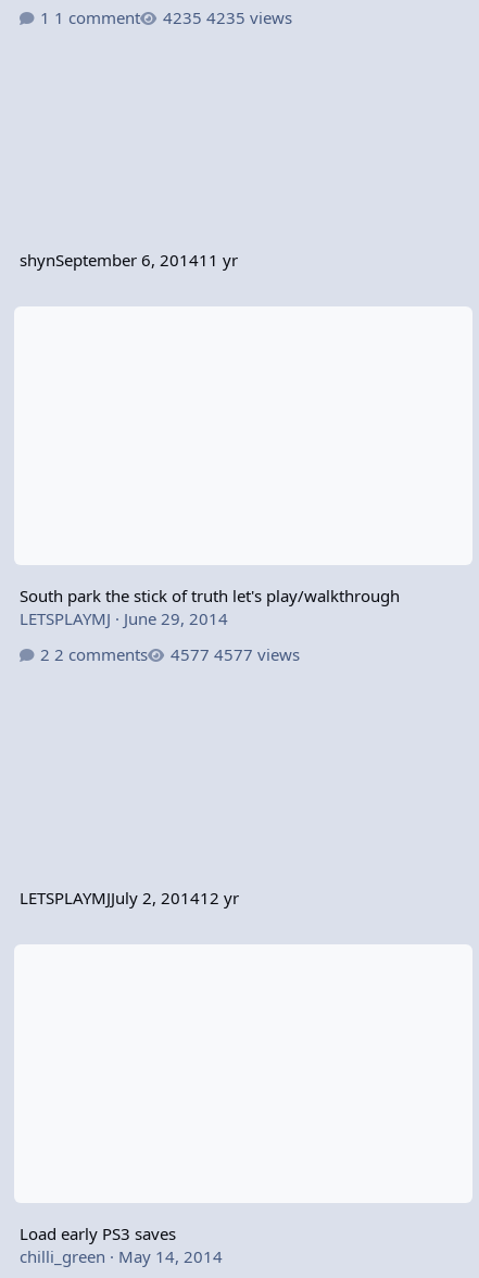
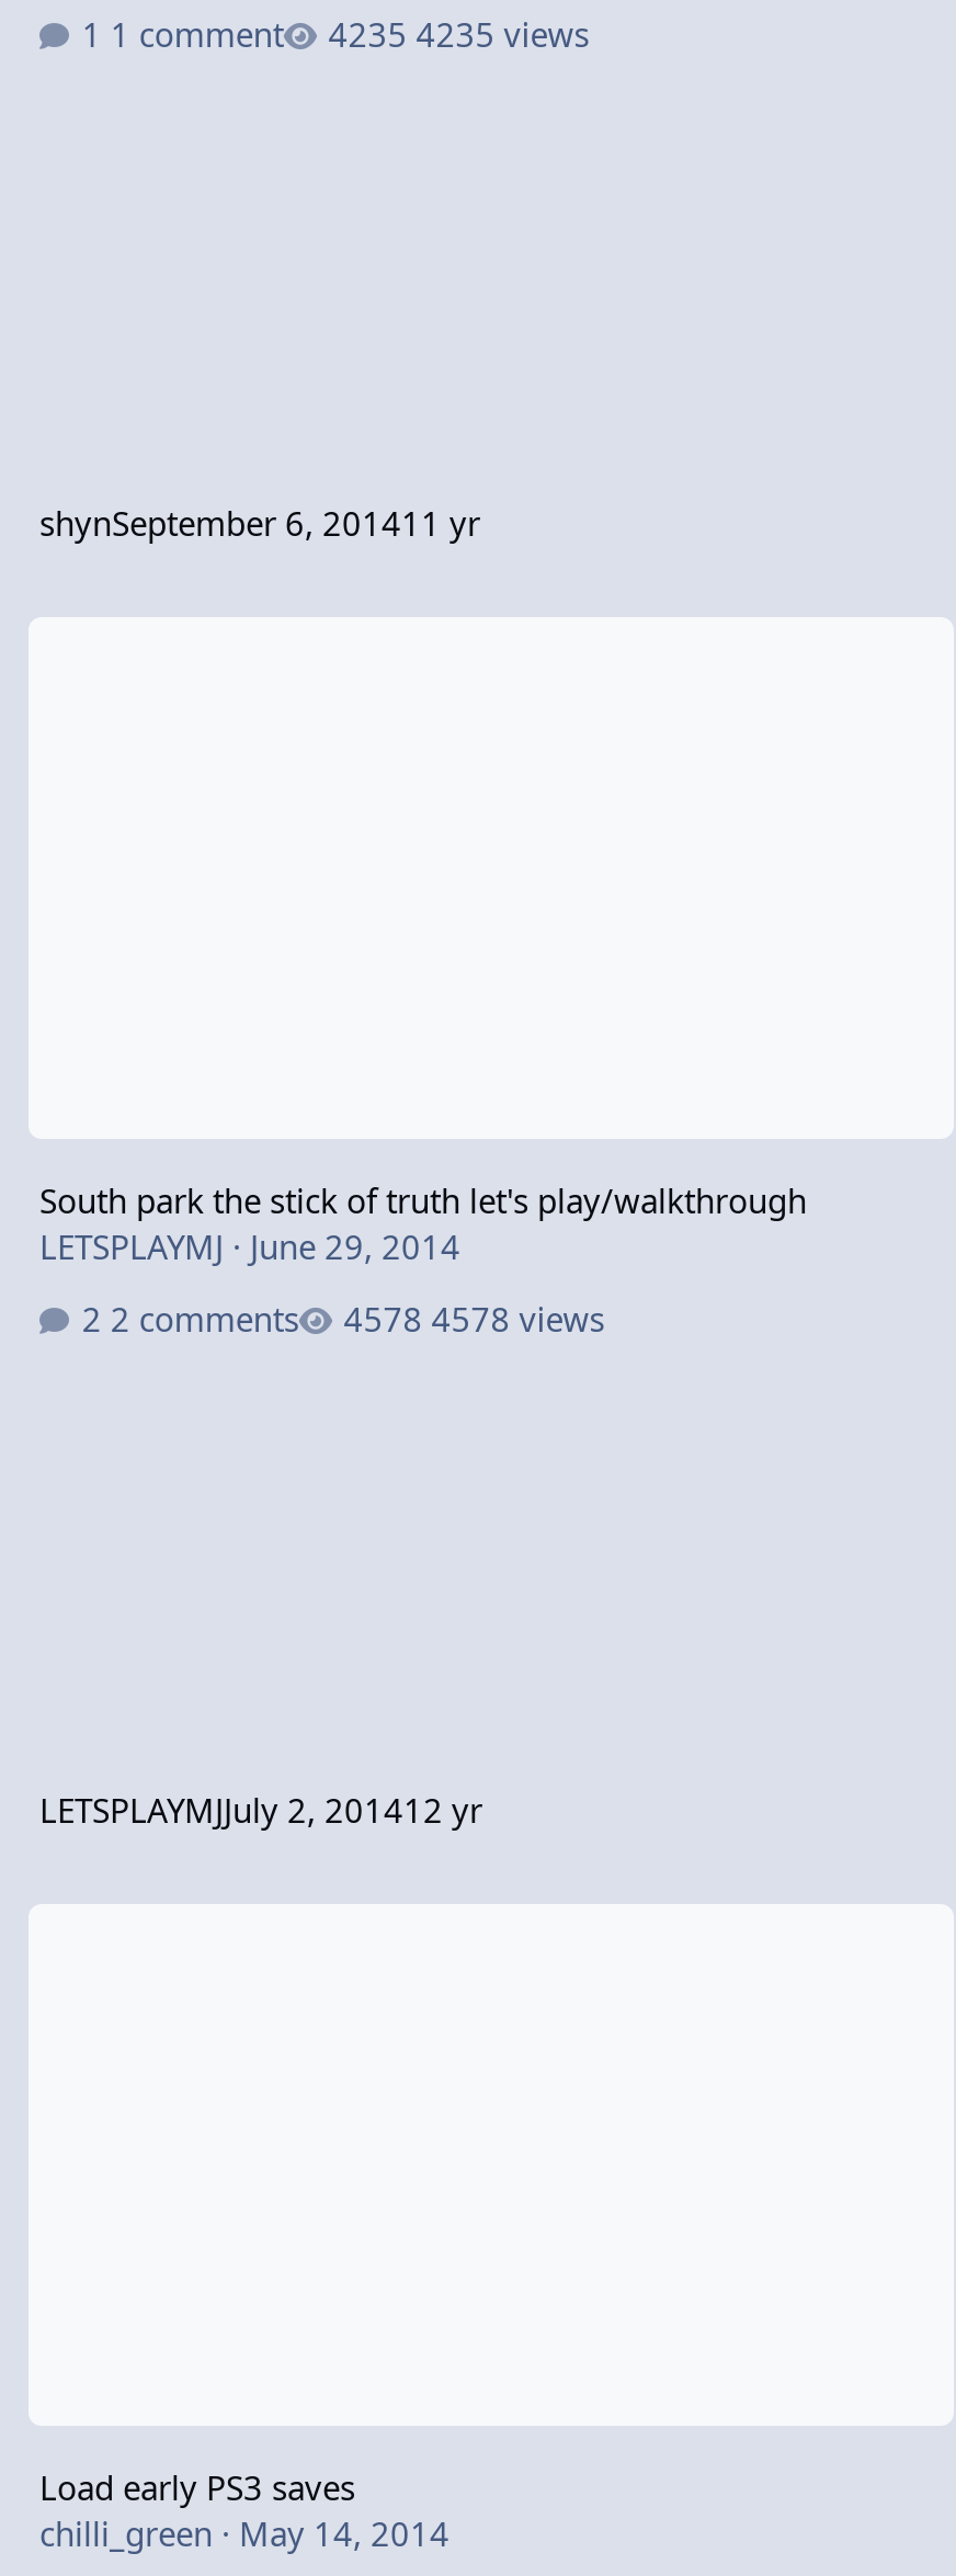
[214,643,300,665] 4577 views -> [432,1297,605,1341] 4578 views

